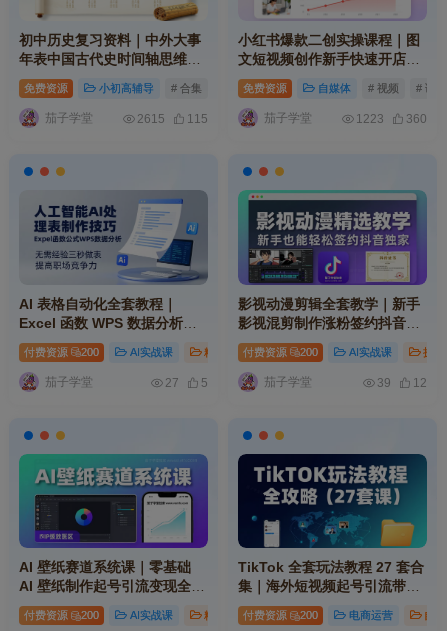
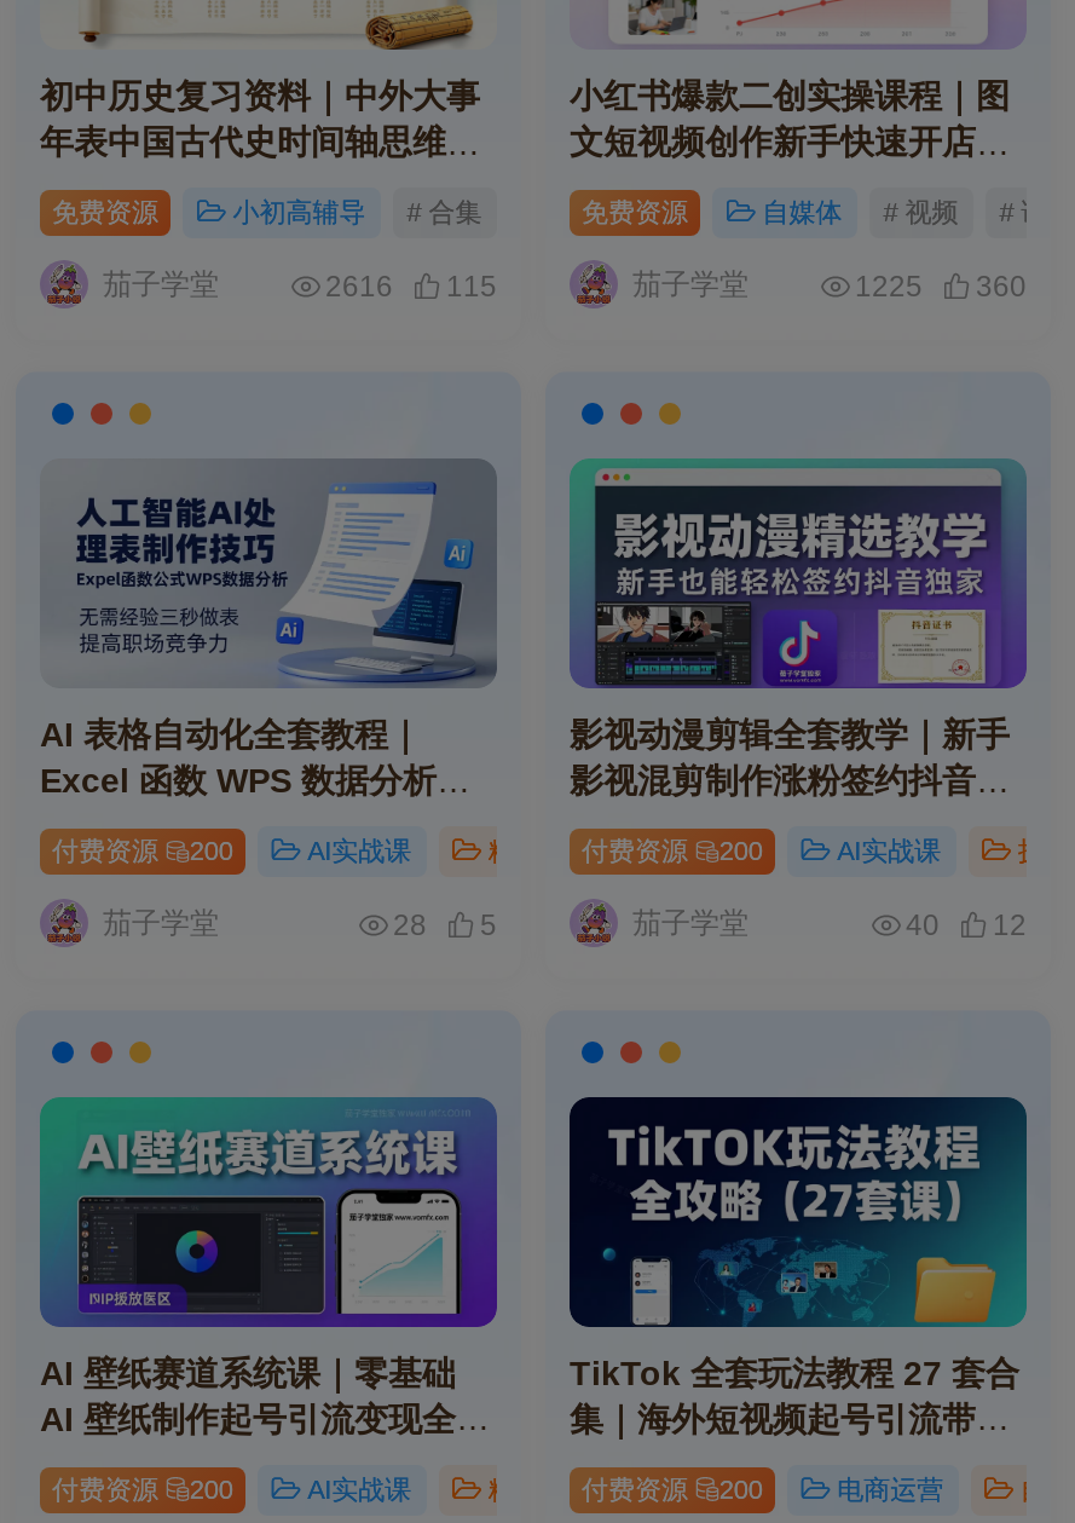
[137,112,208,126] 2615 115 -> [325,271,497,305] 2616 115
[356,112,427,126] 1223 360 -> [855,271,1027,305] 1225 360
[165,376,208,390] 27 5 -> [393,909,497,943] 28 5
[377,376,427,390] 39 12 -> [906,909,1027,943] 40 12

